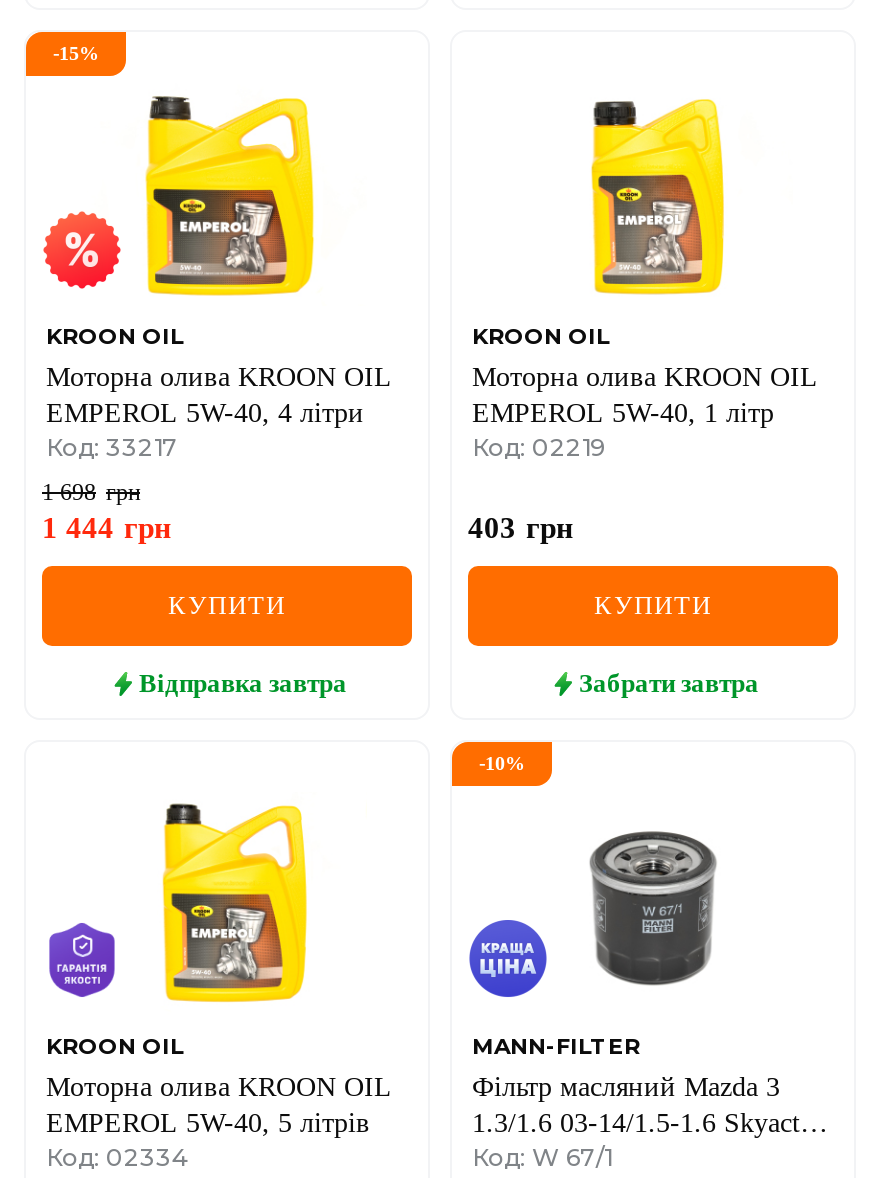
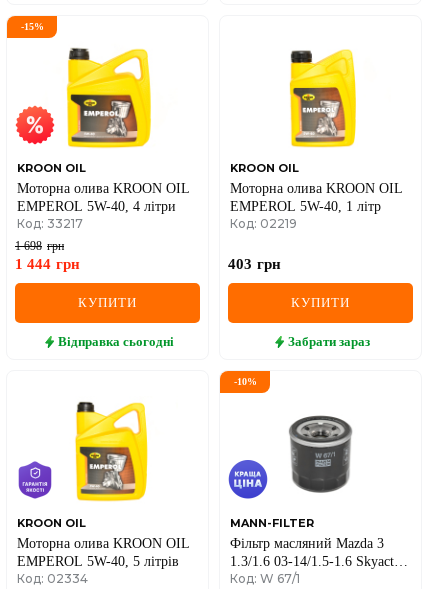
[139,668,347,698] Відправка завтра -> [57,334,173,349] Відправка сьогодні
[579,668,759,698] Забрати завтра -> [287,334,369,349] Забрати зараз

